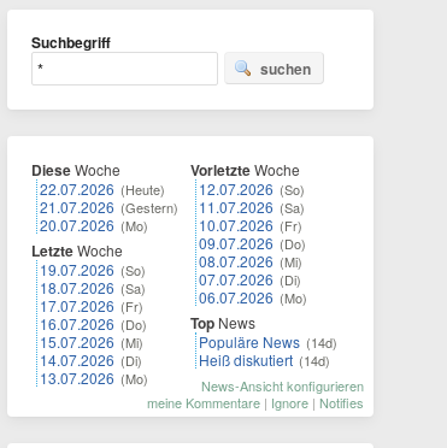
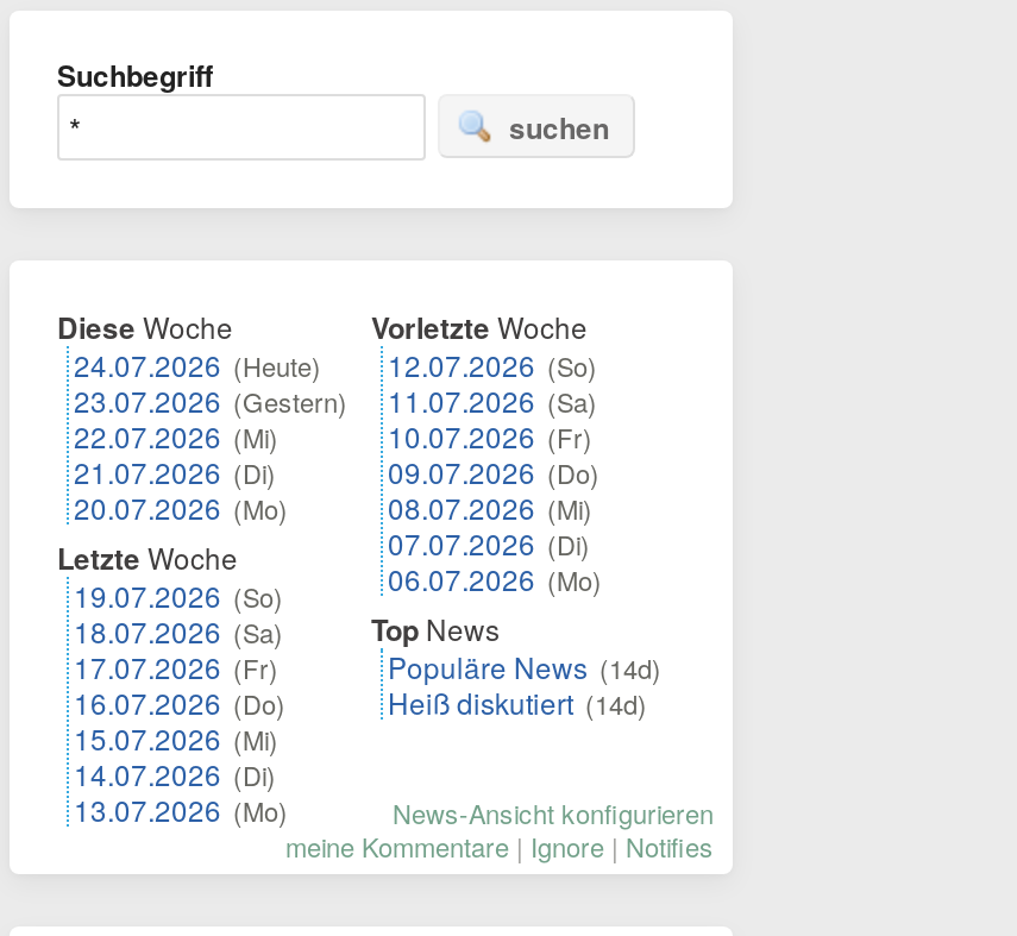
[40,178,178,217] 22.07.2026 (Heute) | 21.07.2026 (Gestern) -> [74,344,347,491] 24.07.2026 (Heute) | 23.07.2026 (Gestern) | 22.07.2026 (Mi) | 21.07.2026 (Di)

